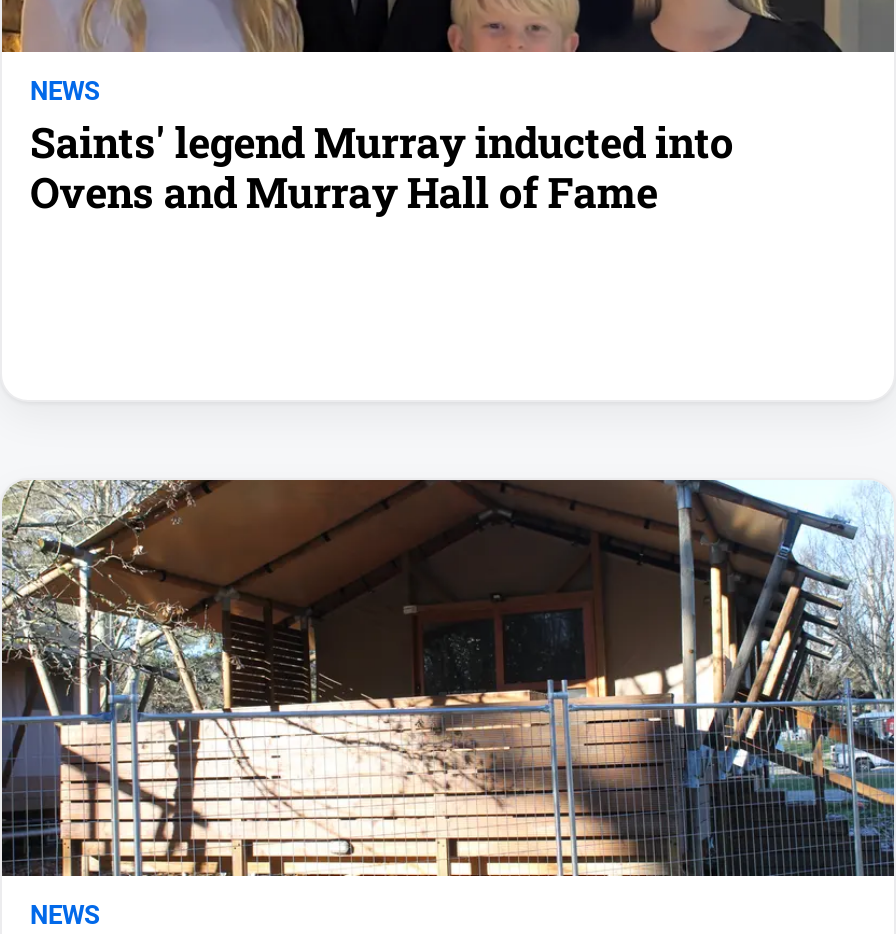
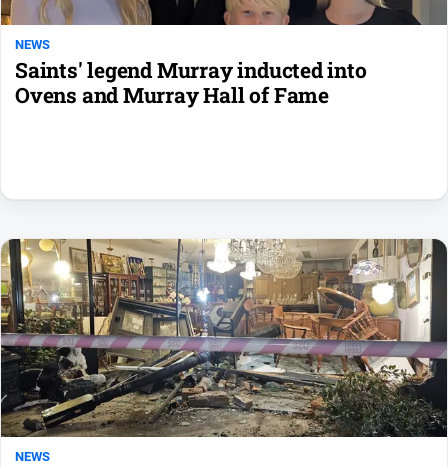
[6,478,890,878] [image] -> [3,238,445,438] [image]

